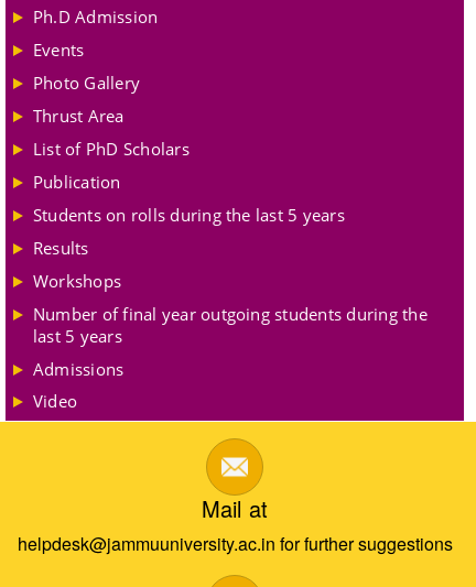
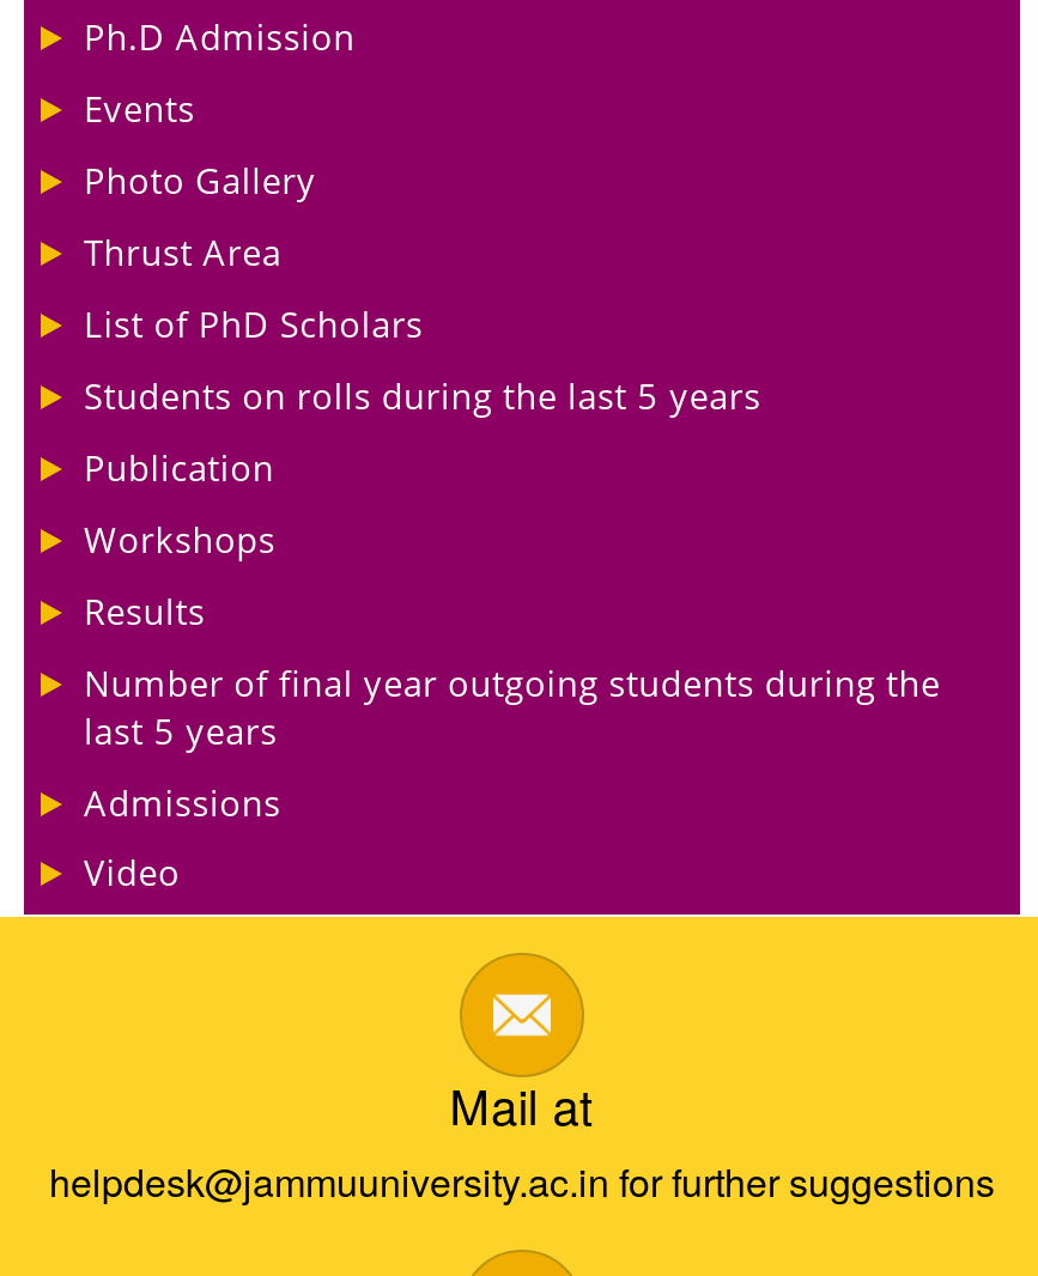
moved [33,171,121,193] -> [84,443,274,491]: Publication
moved [33,204,345,226] -> [84,371,761,419]: Students on rolls during the last 5 years
moved [33,237,89,259] -> [84,586,205,634]: Results
moved [33,269,121,292] -> [84,514,276,562]: Workshops

